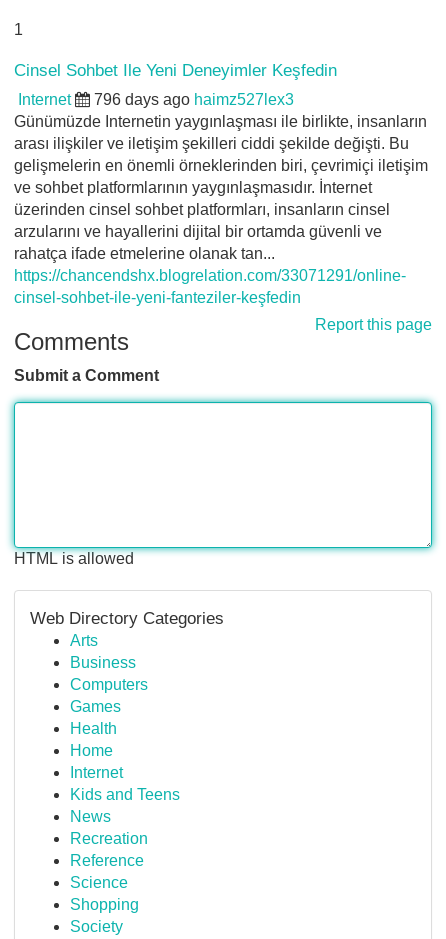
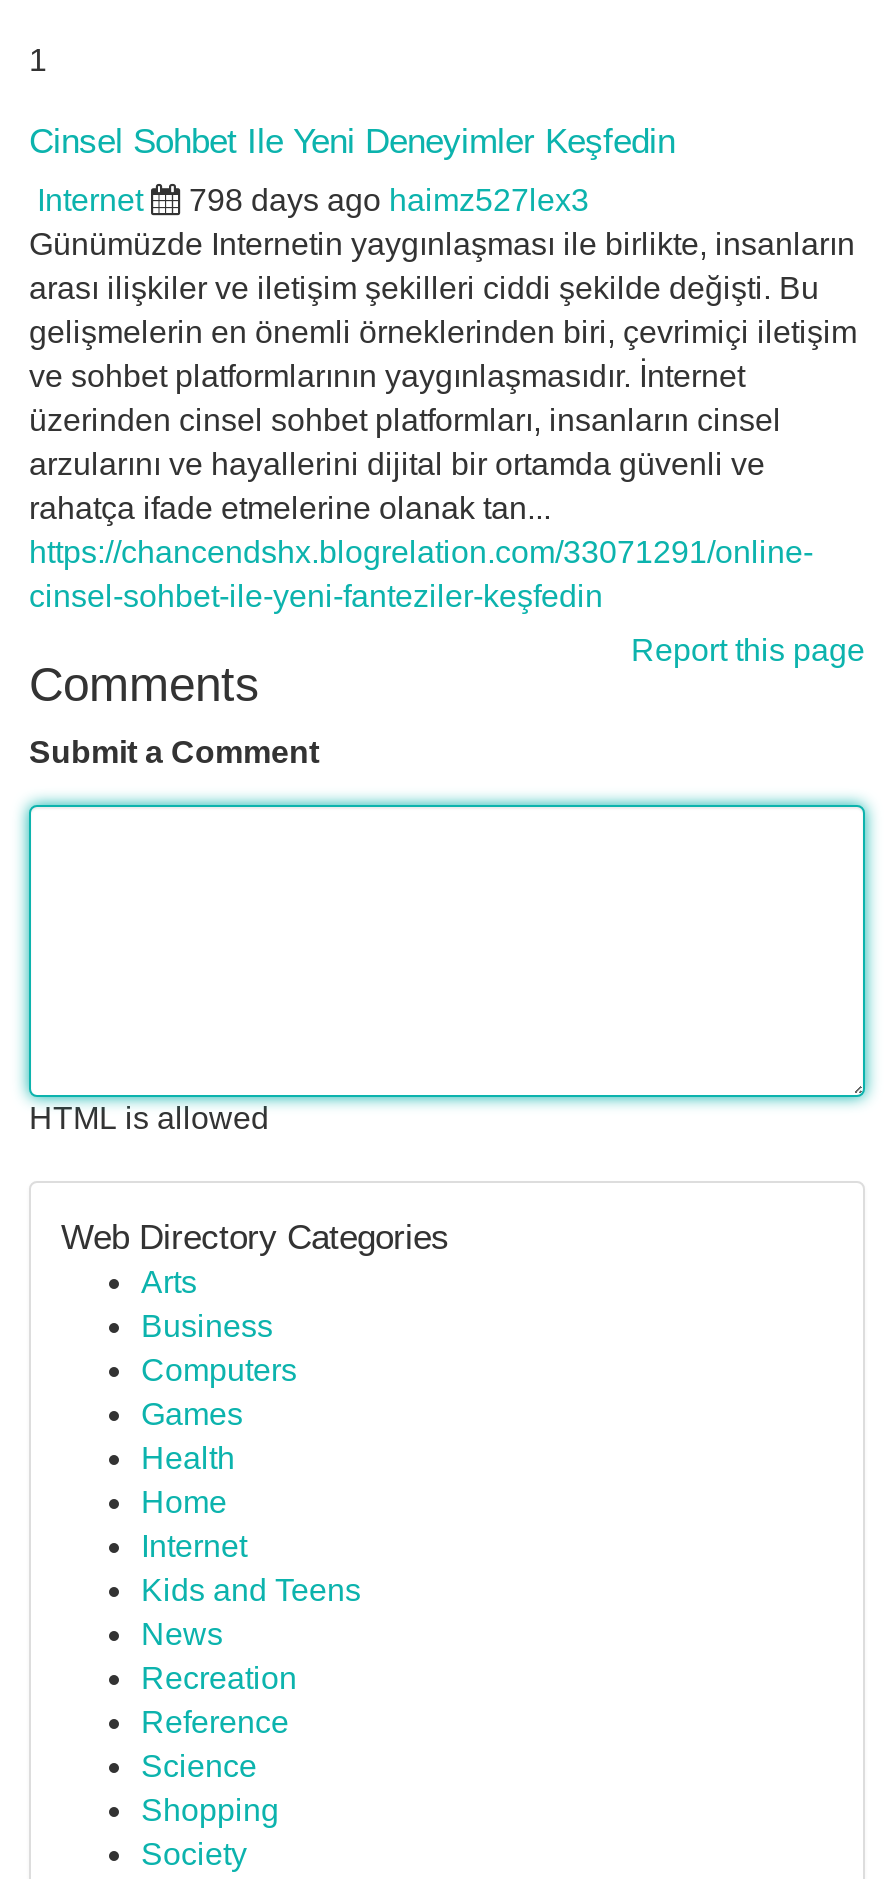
[94,91,294,108] 796 days ago haimz527lex3 -> [189,183,589,217] 798 days ago haimz527lex3

